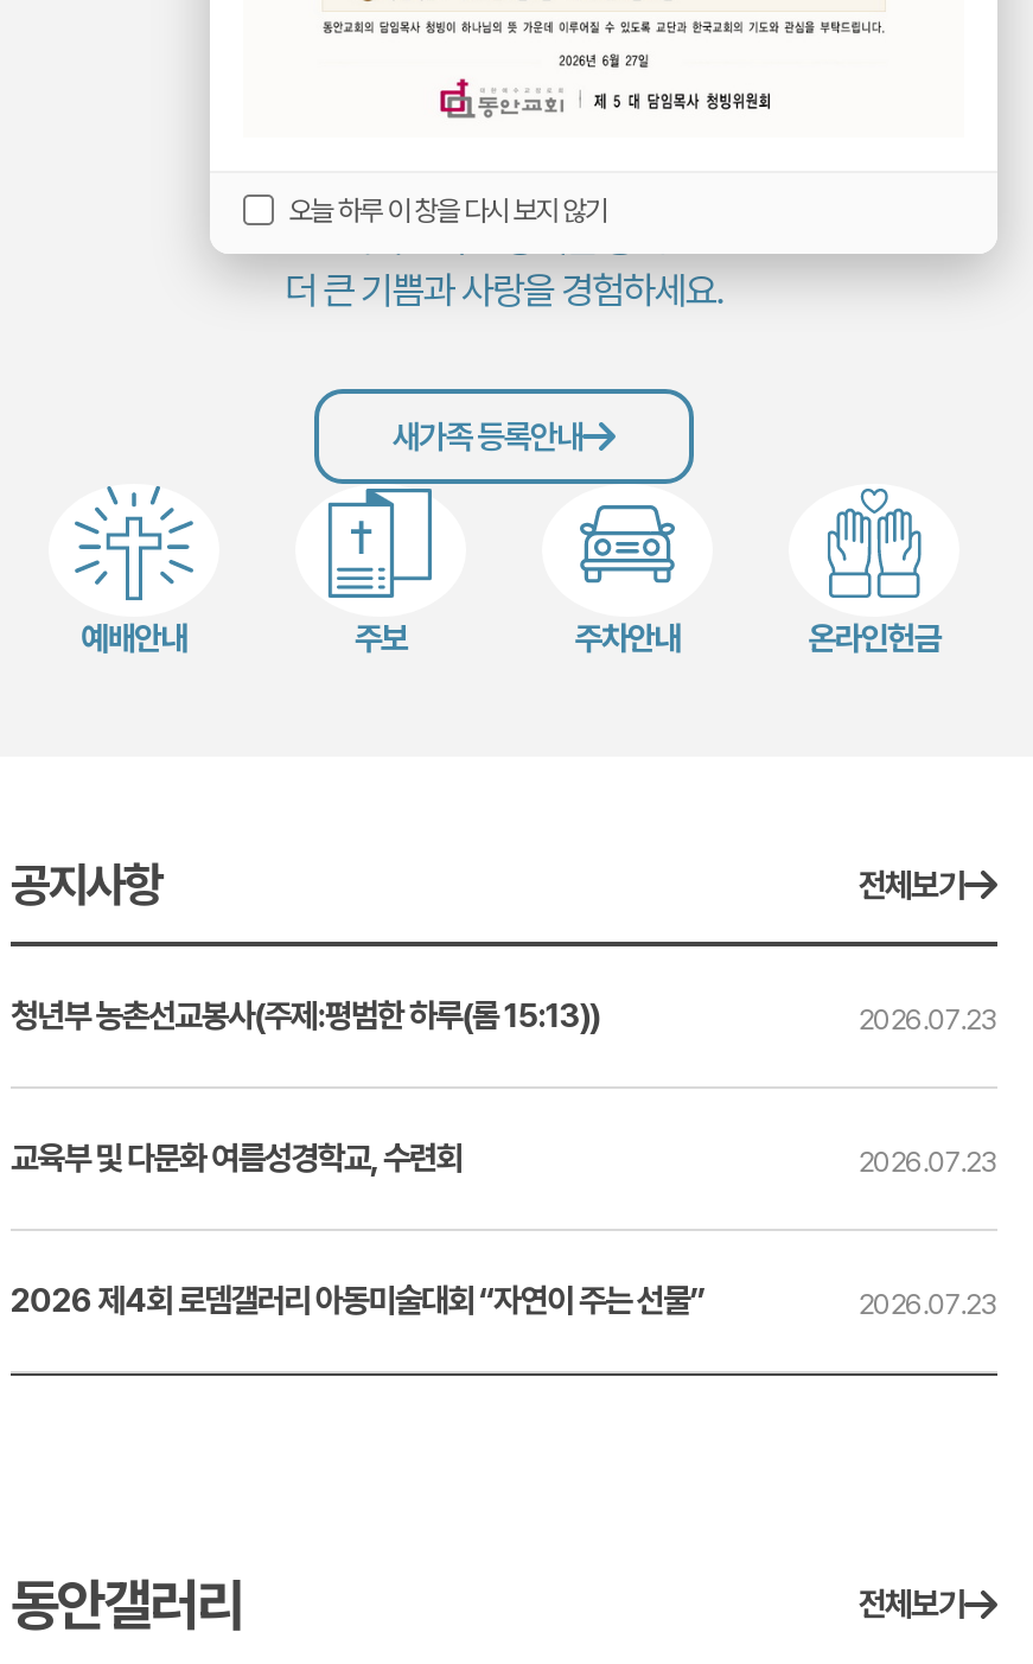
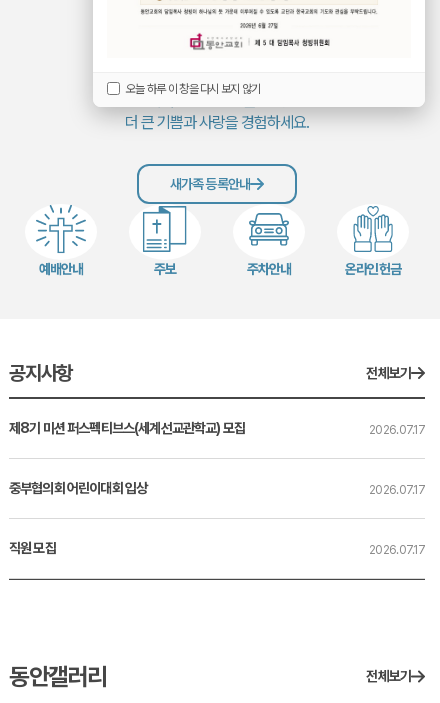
[11,996,997,1035] 청년부 농촌선교봉사(주제:평범한 하루(롬 15:13)) | 2026.07.23 -> [9,420,425,436] 제8기 미션 퍼스펙티브스(세계선교관학교) 모집 | 2026.07.17
[11,1139,997,1178] 교육부 및 다문화 여름성경학교, 수련회 | 2026.07.23 -> [9,480,425,496] 중부협의회 어린이대회 입상 | 2026.07.17
[11,1281,997,1320] 2026 제4회 로뎀갤러리 아동미술대회 “자연이 주는 선물” | 2026.07.23 -> [9,540,425,556] 직원 모집 | 2026.07.17

